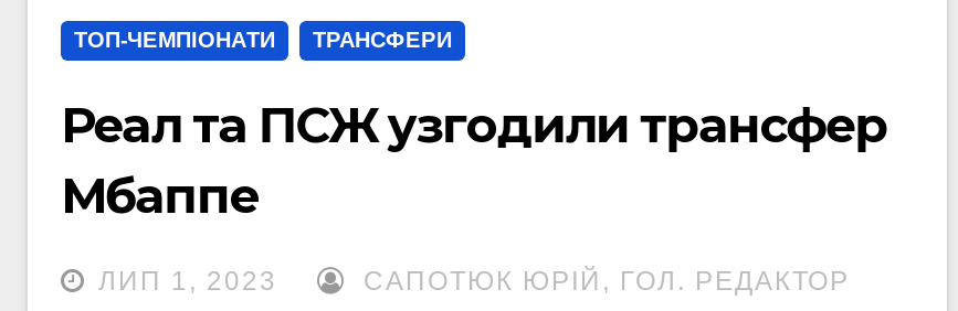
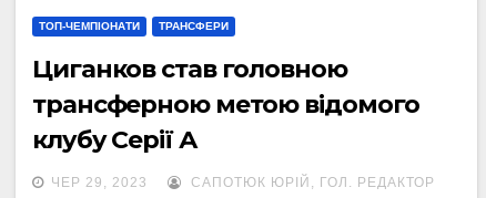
[61,96,888,226] Реал та ПСЖ узгодили трансфер | Мбаппе -> [32,54,420,155] Циганков став головною | трансферною метою відомого | клубу Серії А
[98,266,277,297] ЛИП 1, 2023 -> [51,175,148,190] ЧЕР 29, 2023

